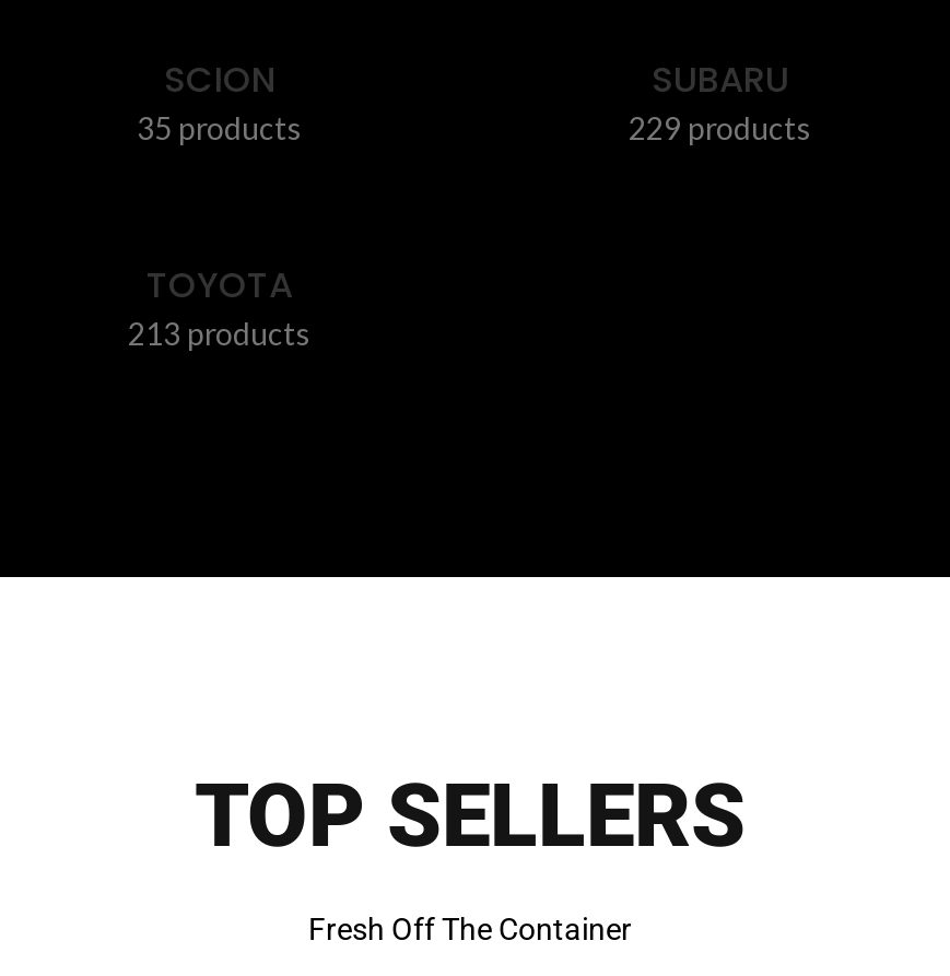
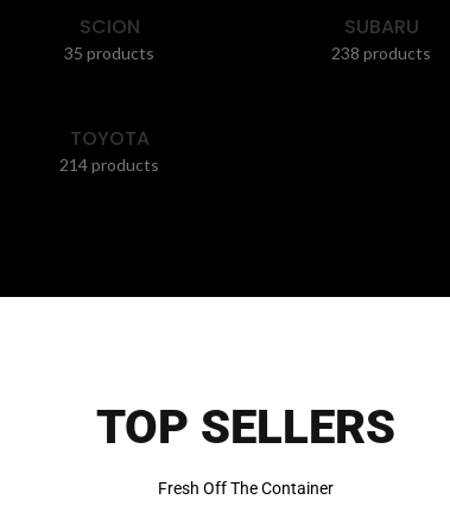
[629,109,812,146] 229 products -> [332,43,432,63] 238 products
[128,315,312,352] 213 products -> [60,154,160,175] 214 products

